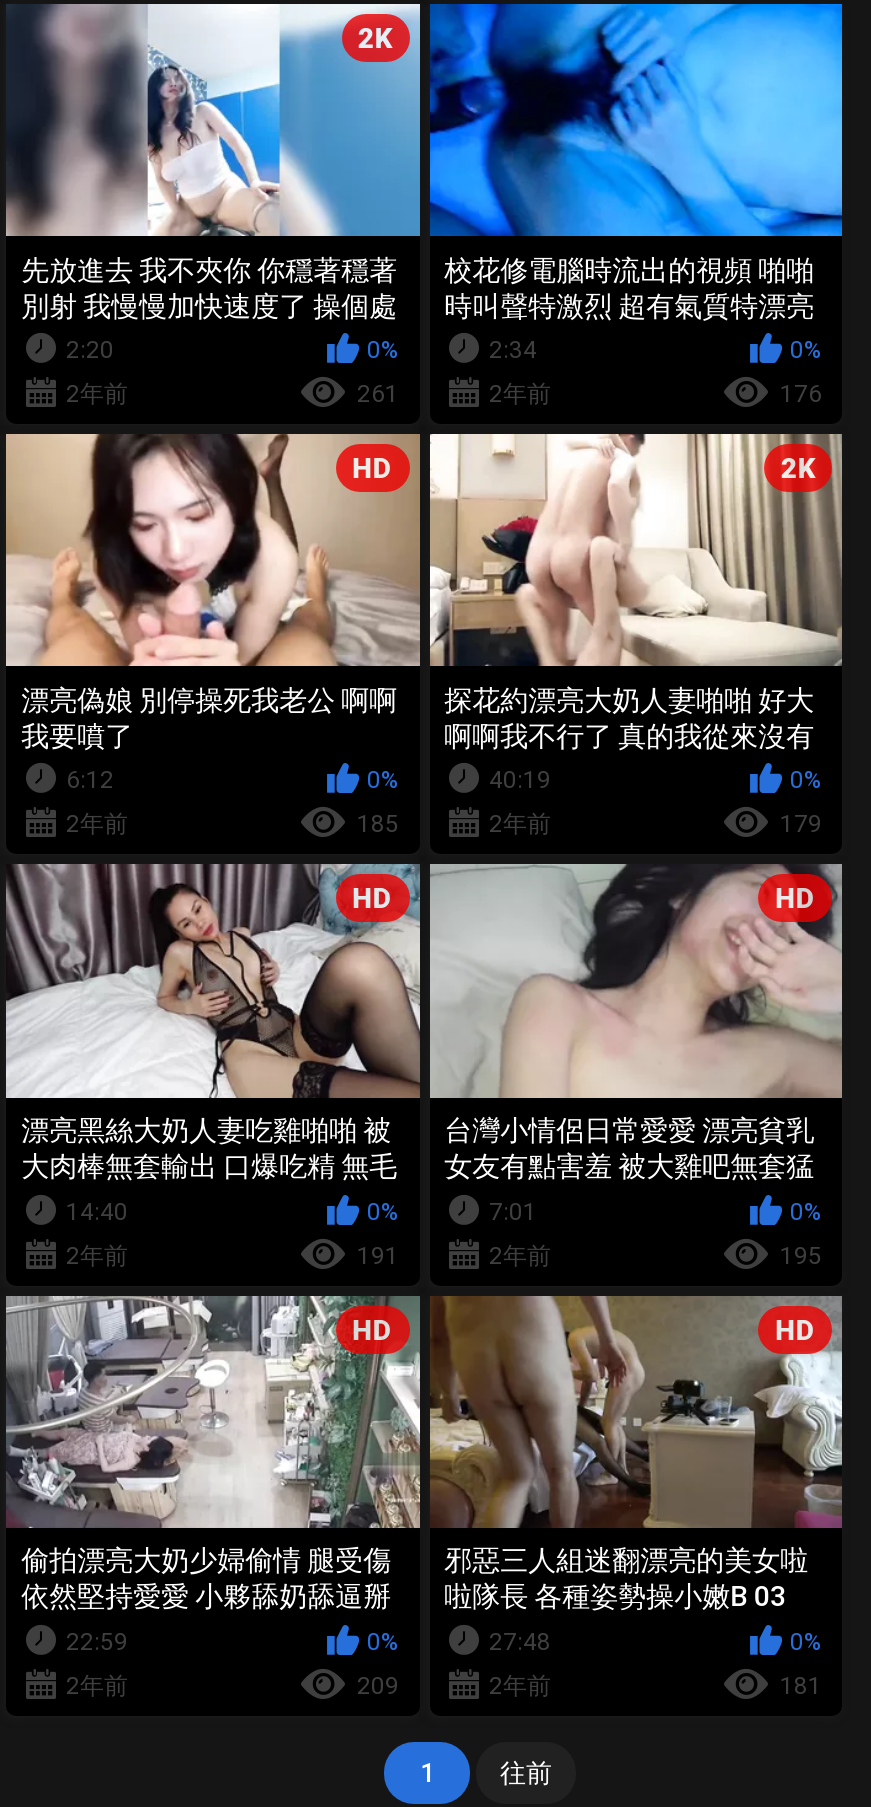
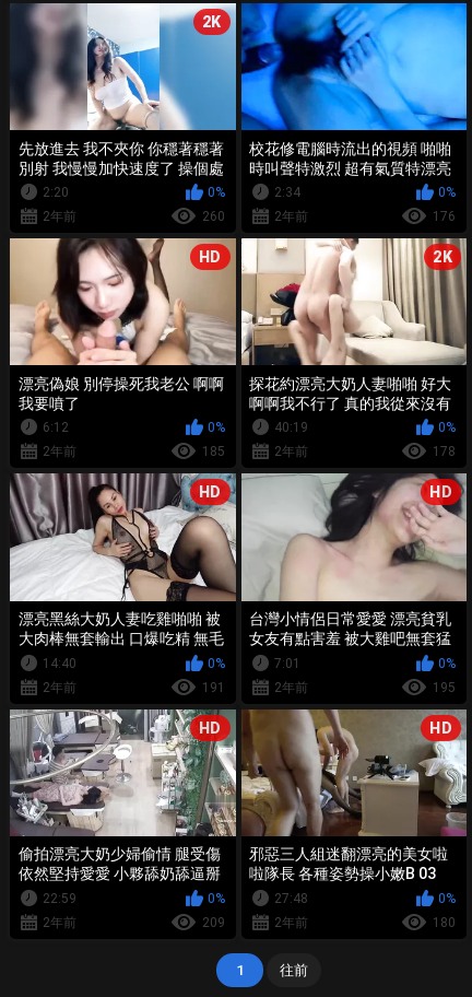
[357,380,399,408] 261 -> [202,209,225,224] 260
[780,811,822,839] 179 -> [433,444,456,459] 178
[780,1671,822,1699] 181 -> [433,915,456,930] 180

